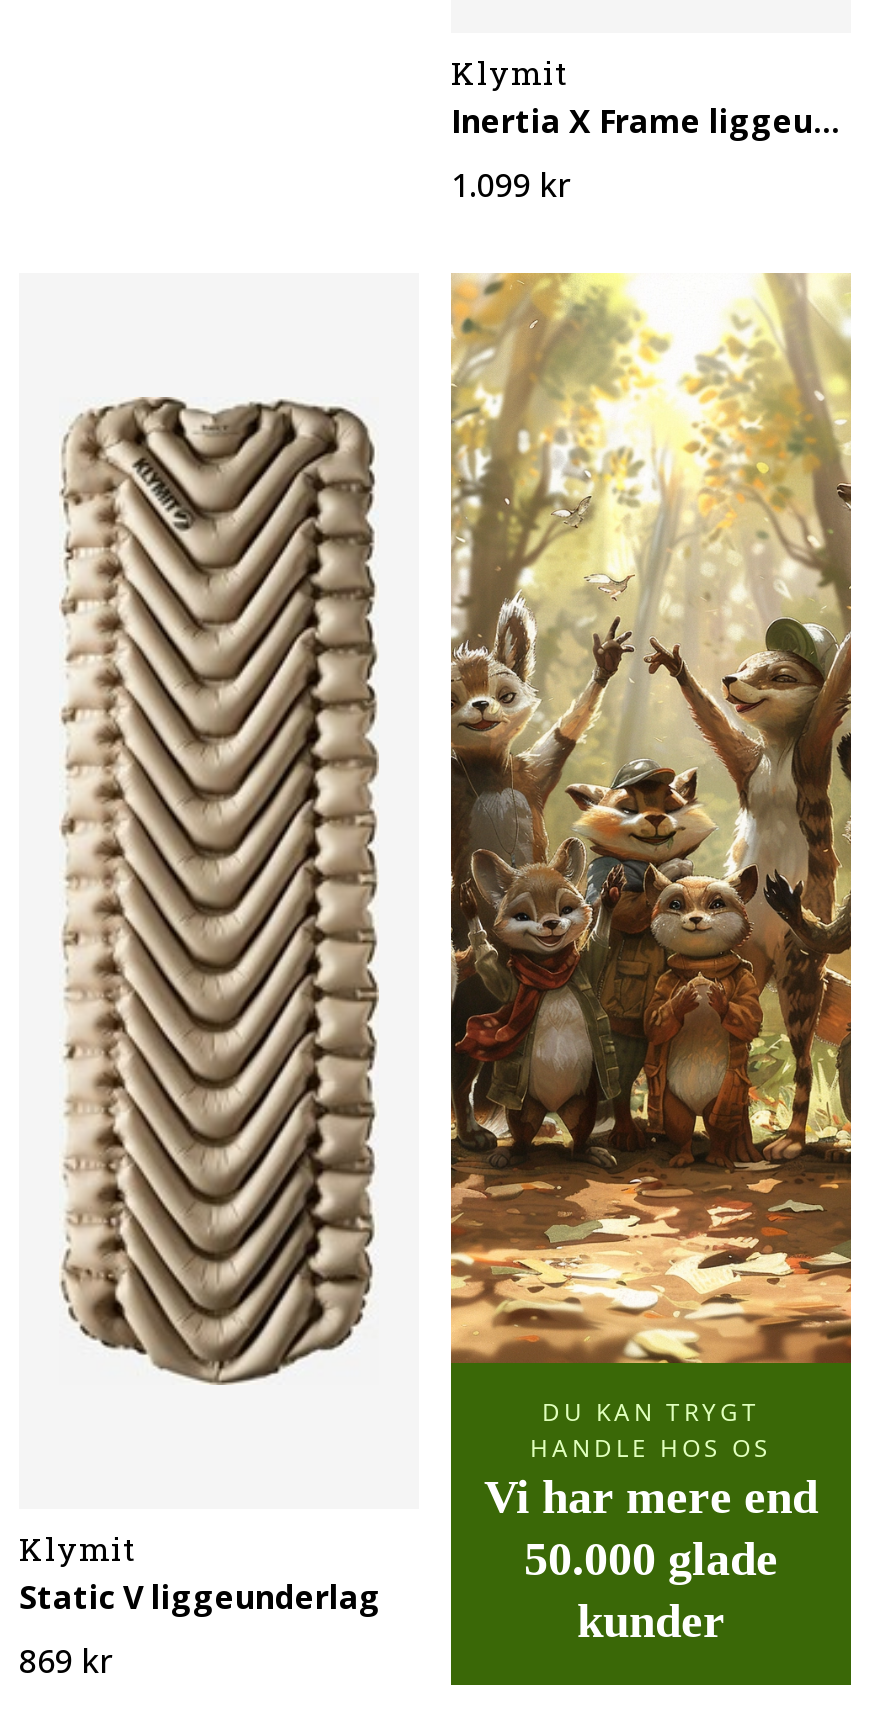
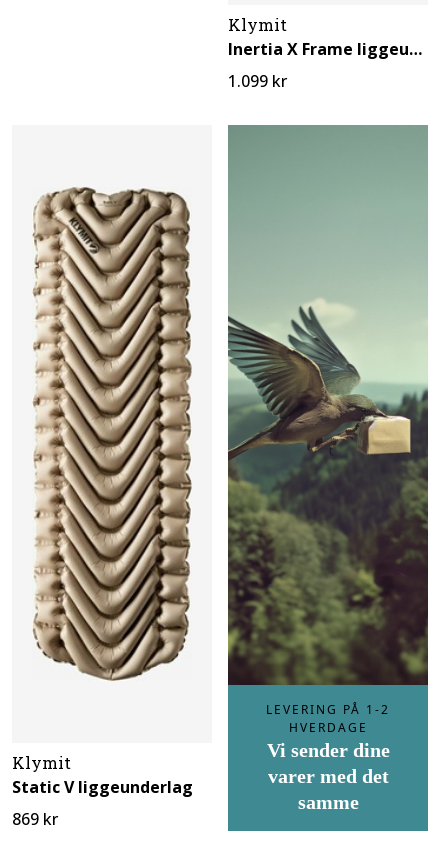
[449,271,853,1687] [image] -> [227,124,429,832] [image]

